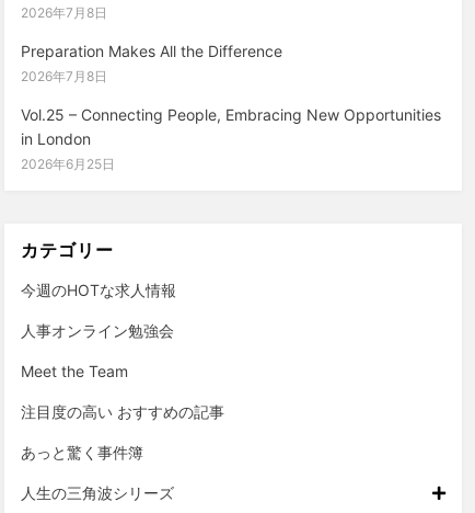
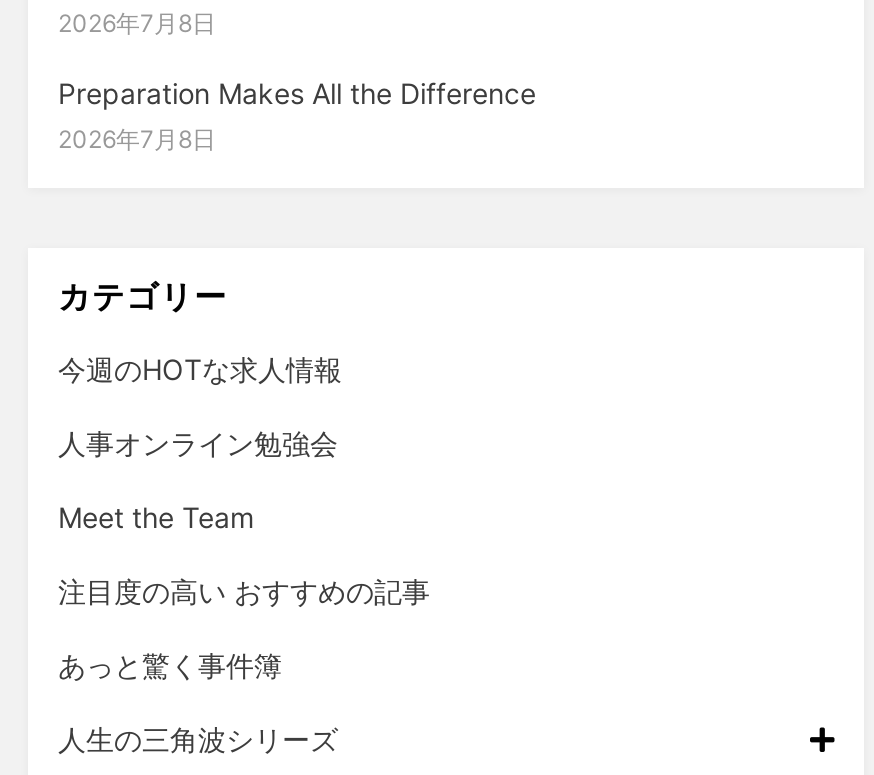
[21,105,441,172] Vol.25 – Connecting People, Embracing New Opportunities | in London | 2026年6月25日 -> none

